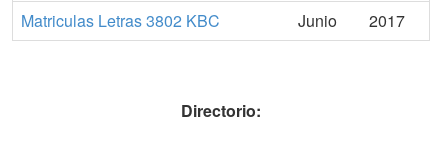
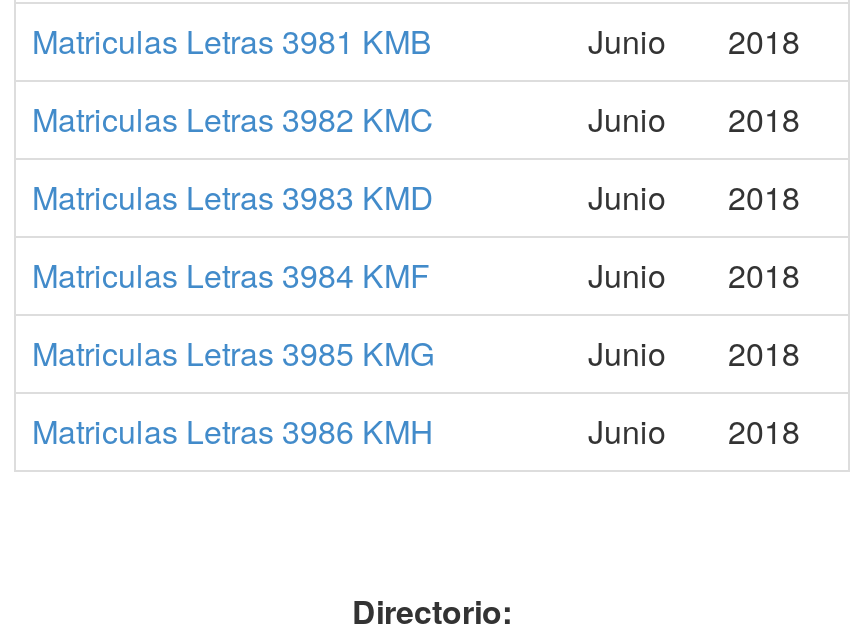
[21,9,220,32] Matriculas Letras 3802 KBC -> [32,18,432,64] Matriculas Letras 3981 KMB
[369,9,405,32] 2017 -> [32,18,800,454] 2018 | Matriculas Letras 3982 KMC | Junio | 2018 | Matriculas Letras 3983 KMD | Junio | 2018 | Matriculas Letras 3984 KMF | Junio | 2018 | Matriculas Letras 3985 KMG | Junio | 2018 | Matriculas Letras 3986 KMH | Junio | 2018

